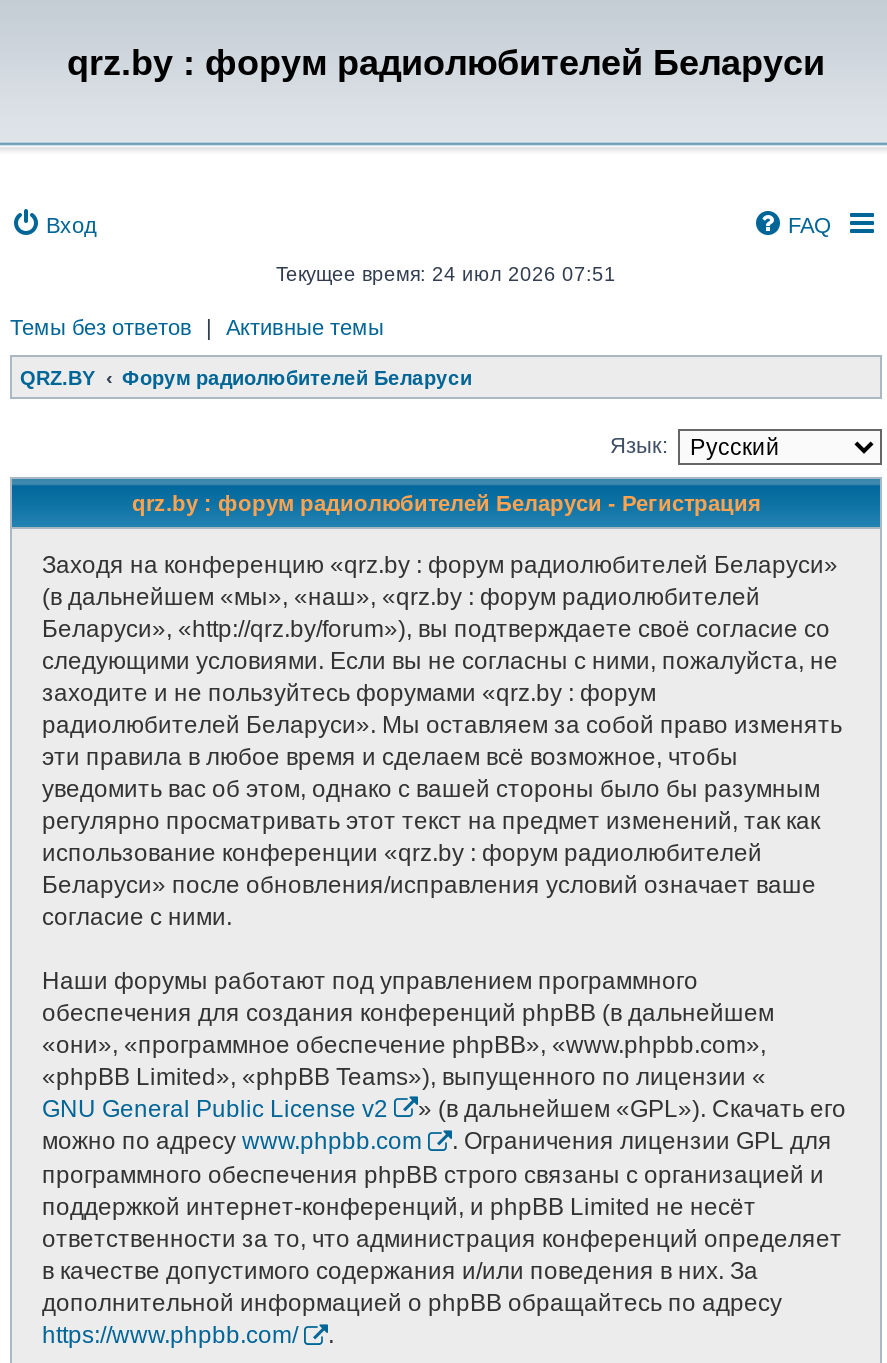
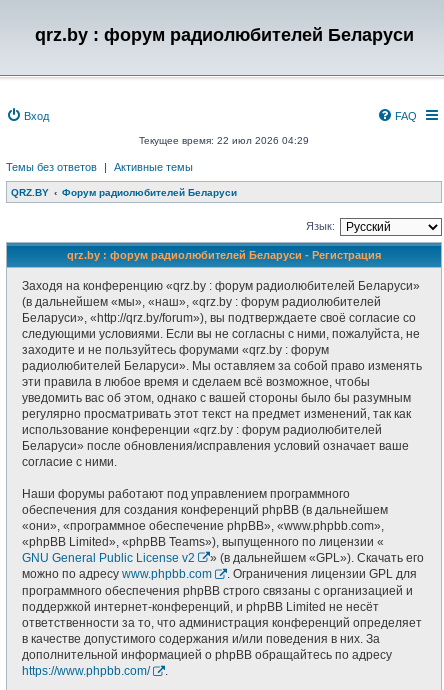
[276,263,616,285] Текущее время: 24 июл 2026 07:51 -> [139,135,309,146] Текущее время: 22 июл 2026 04:29

